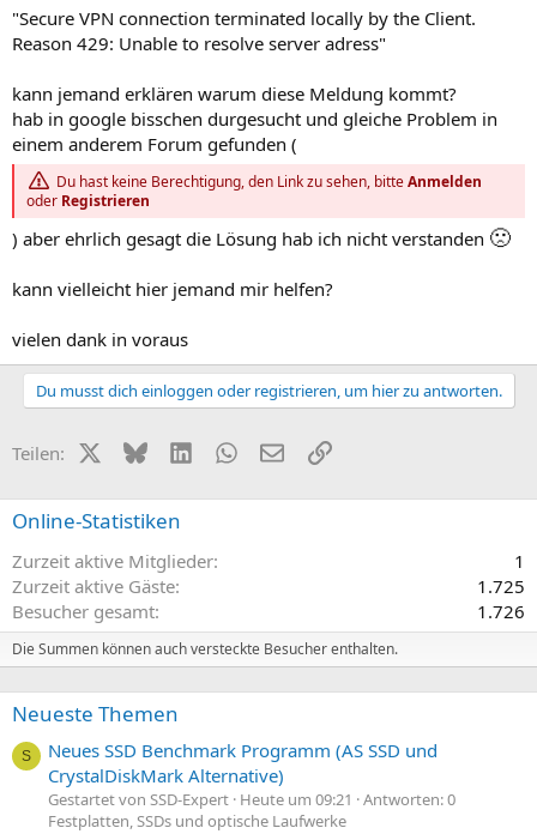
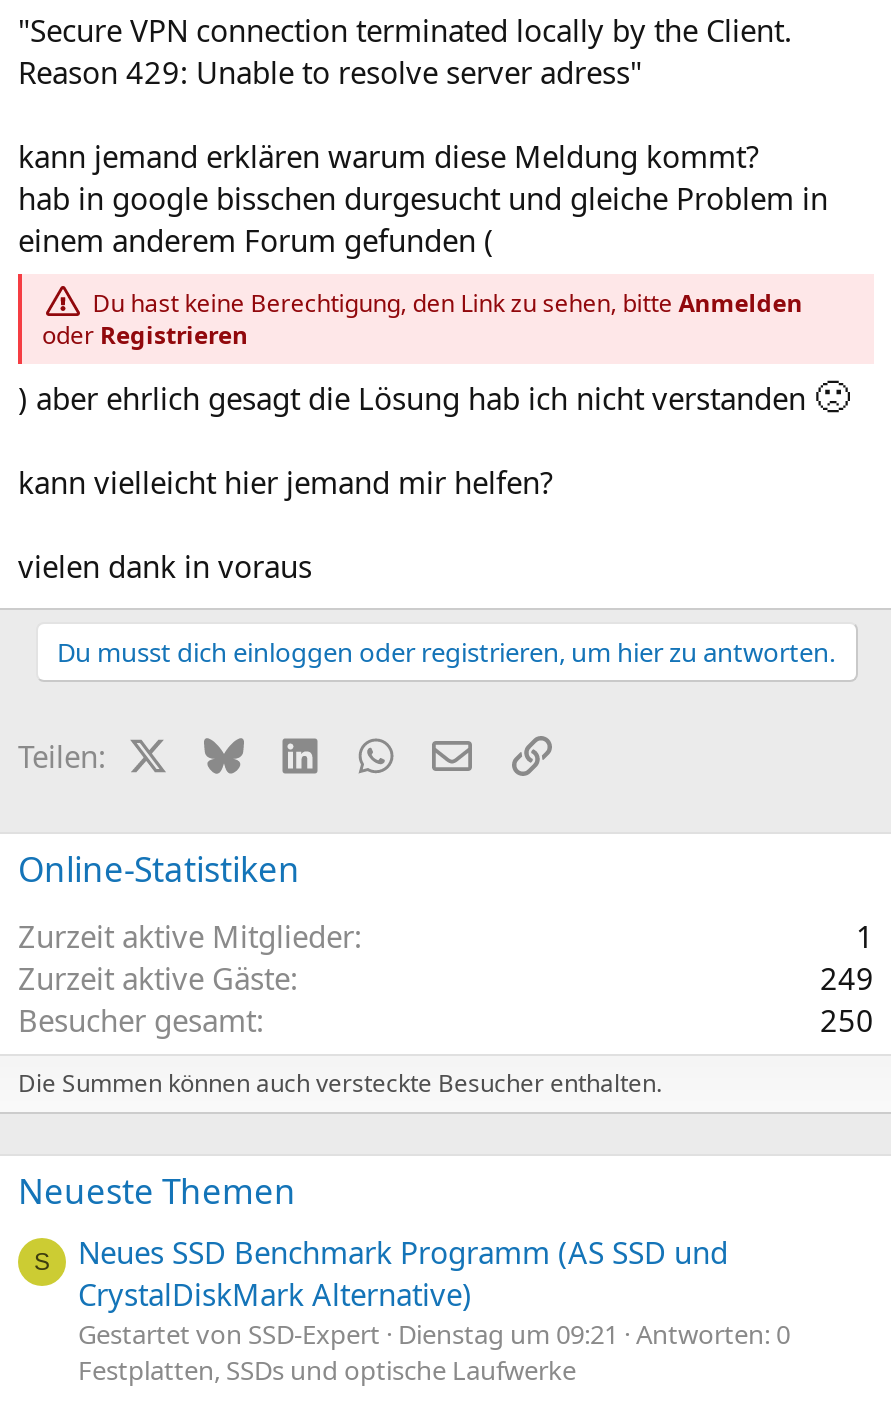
[477,574,525,597] 1.725 -> [820,957,874,997] 249
[477,599,525,623] 1.726 -> [820,999,874,1039] 250
[48,788,455,810] Gestartet von SSD-Expert Heute um 09:21 Antworten: 0 -> [78,1316,790,1352] Gestartet von SSD-Expert Dienstag um 09:21 Antworten: 0

